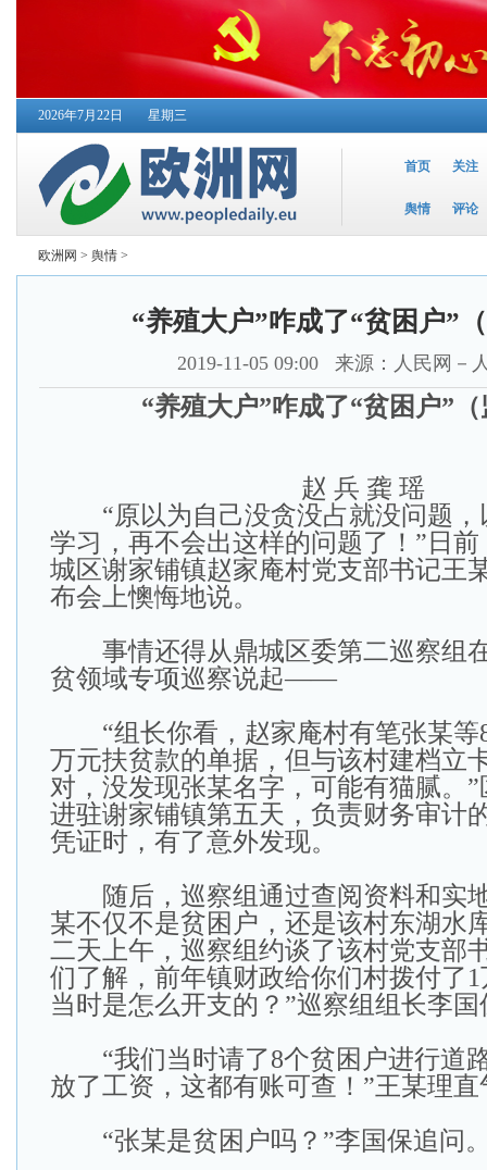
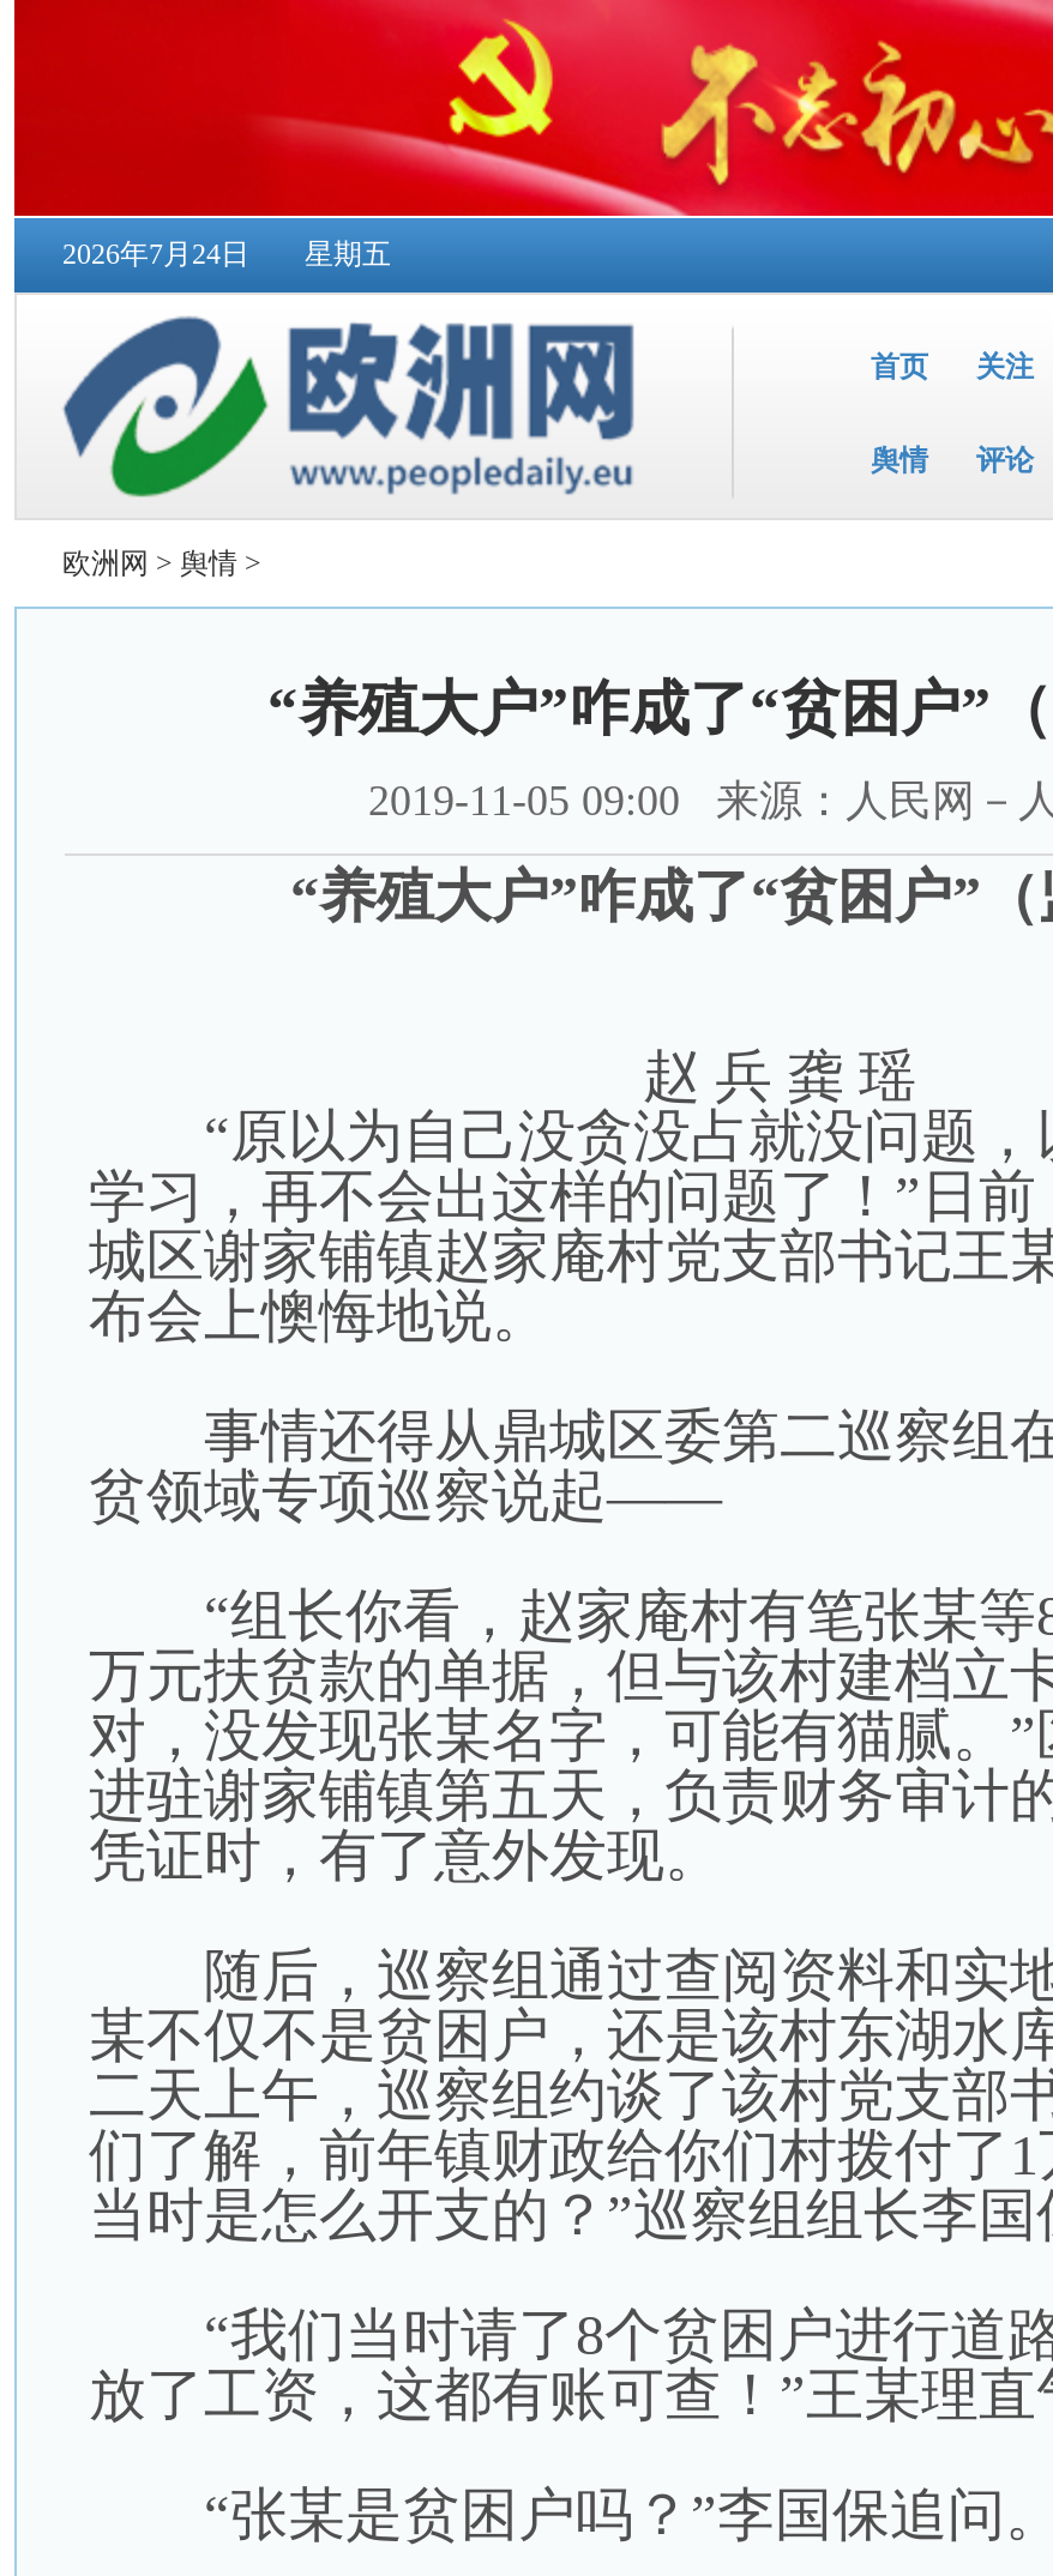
[38,108,126,123] 2026年7月22日 -> [62,237,257,271] 2026年7月24日
[148,108,187,123] 星期三 -> [305,237,391,271] 星期五

